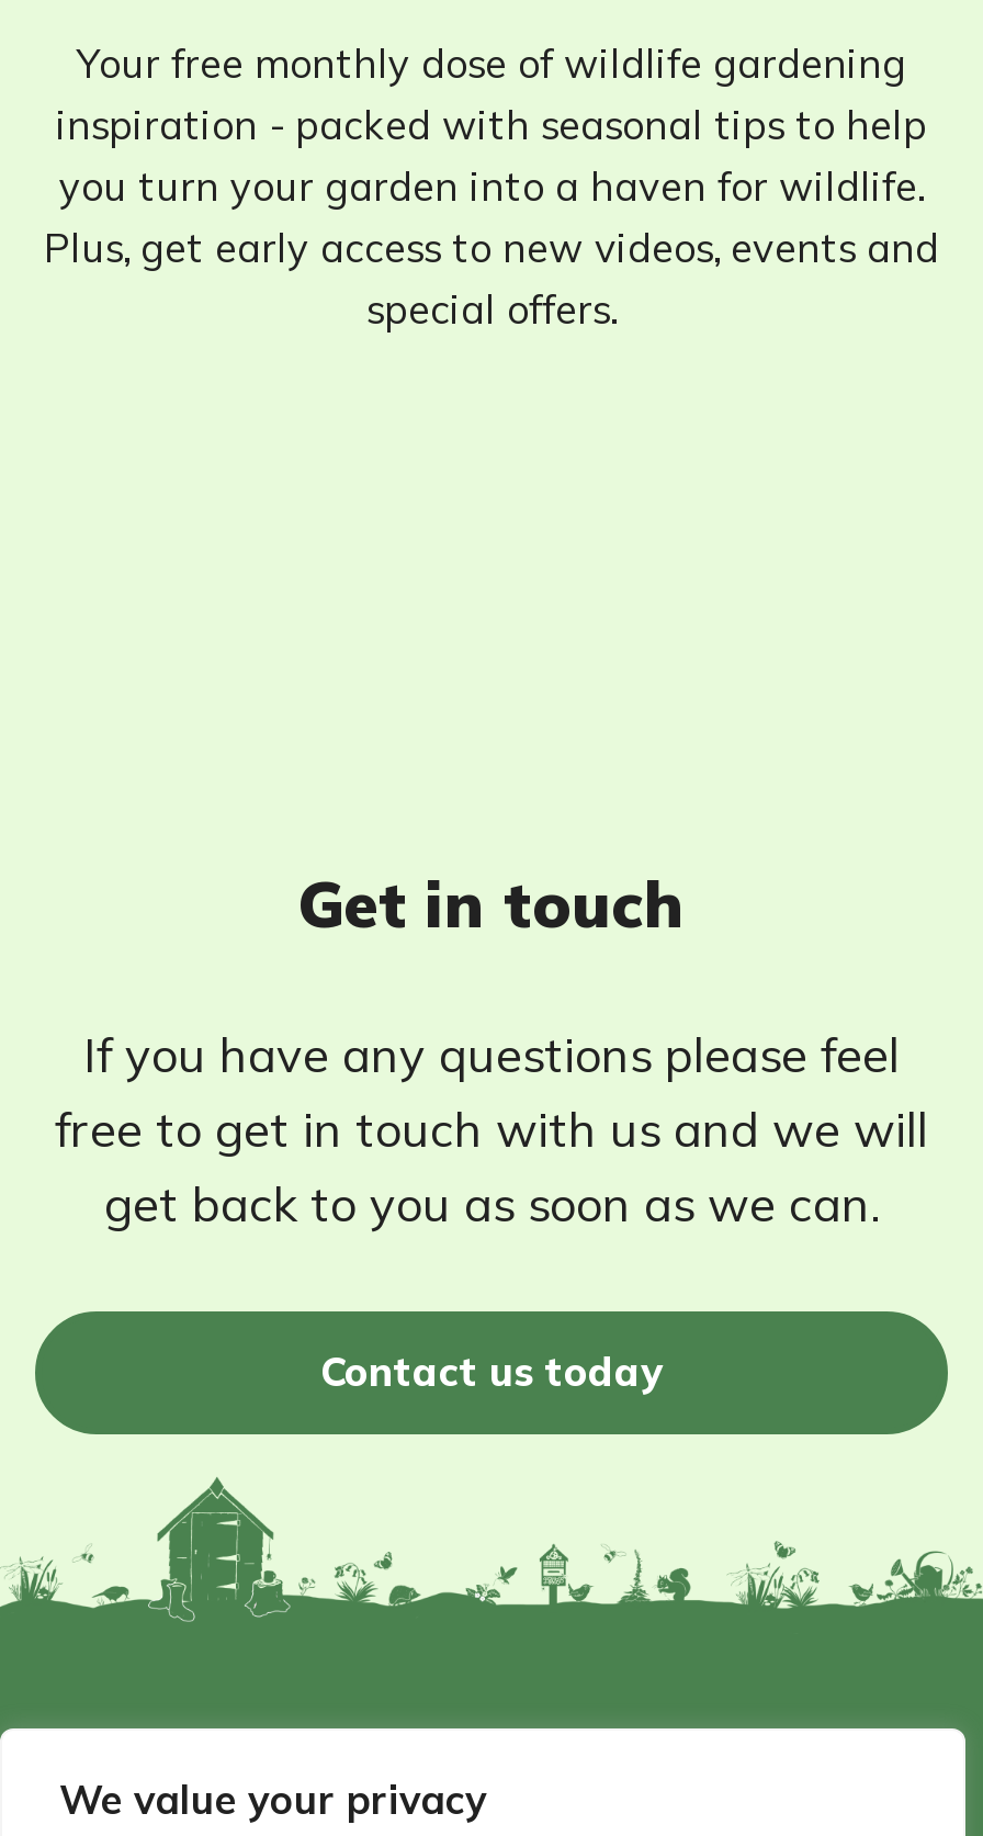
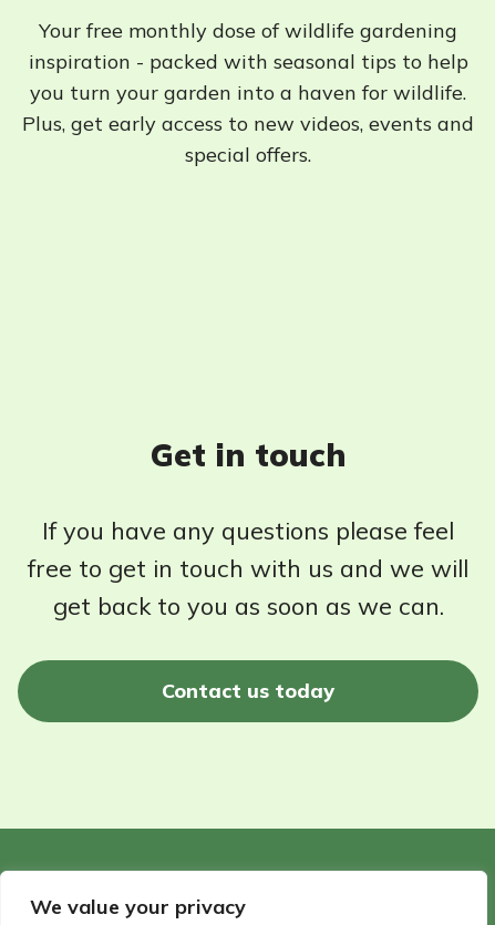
[7,1476,976,1645] [image] -> none

